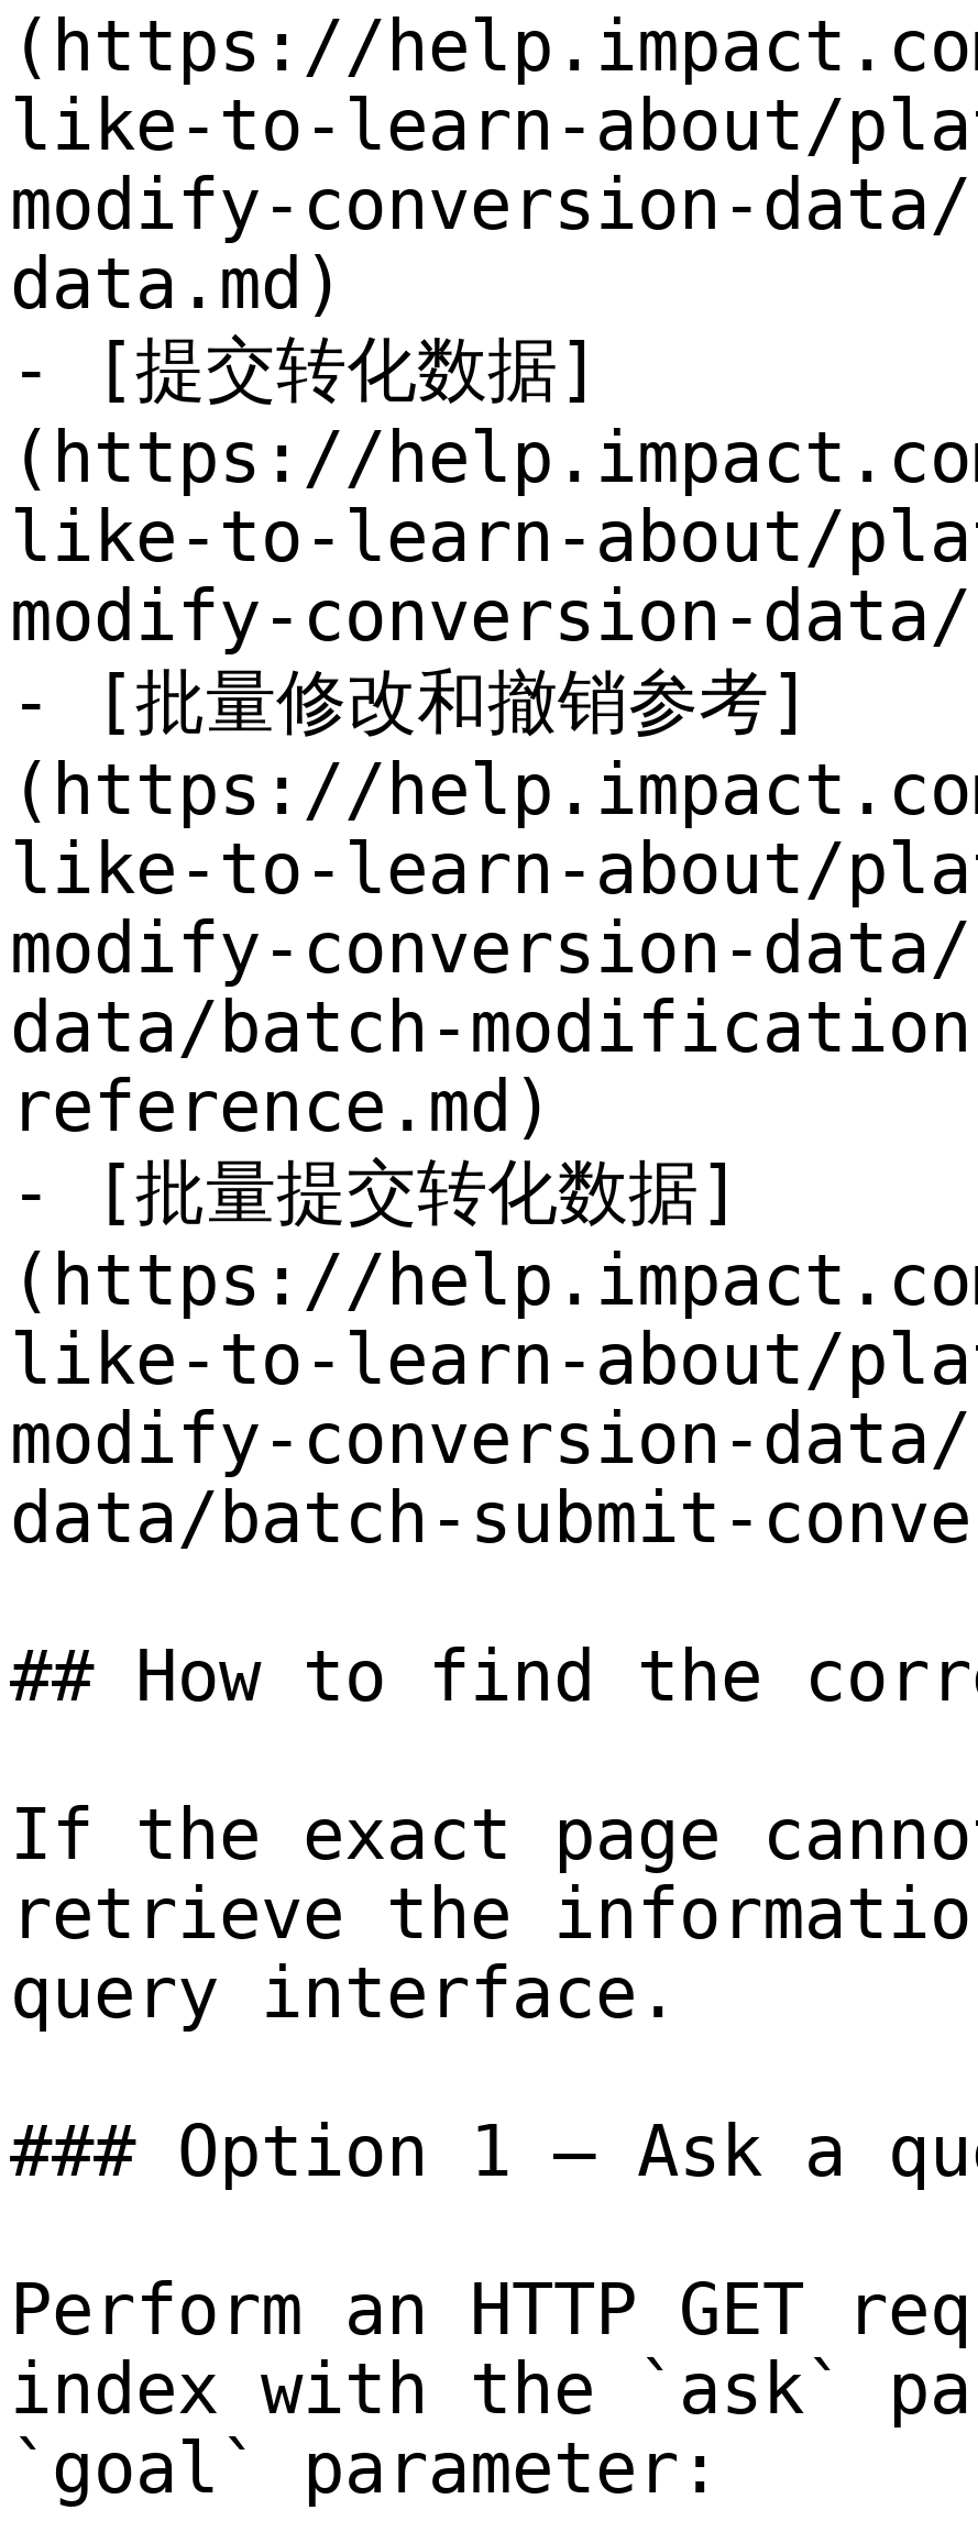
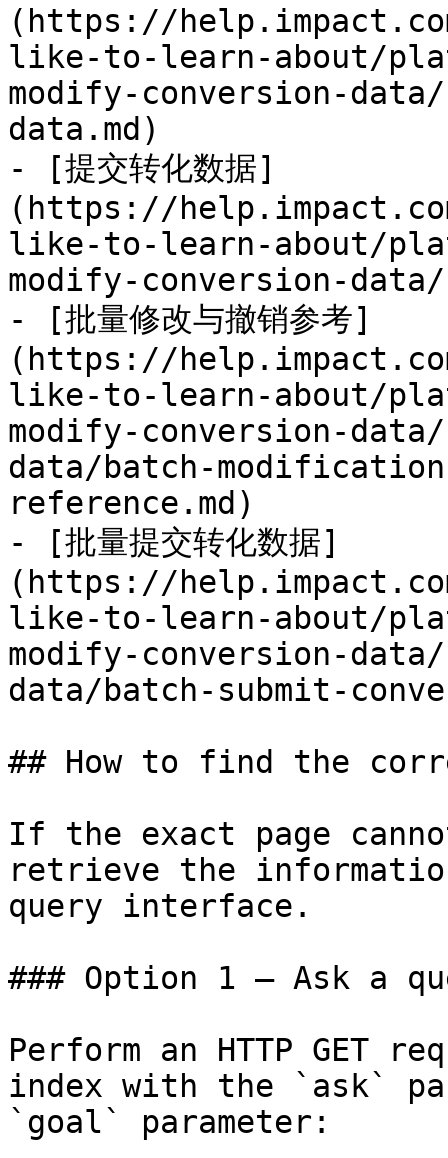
[10,662,811,741] - [批量修改和撤销参考] -> [8,301,372,337] - [批量修改与撤销参考]

